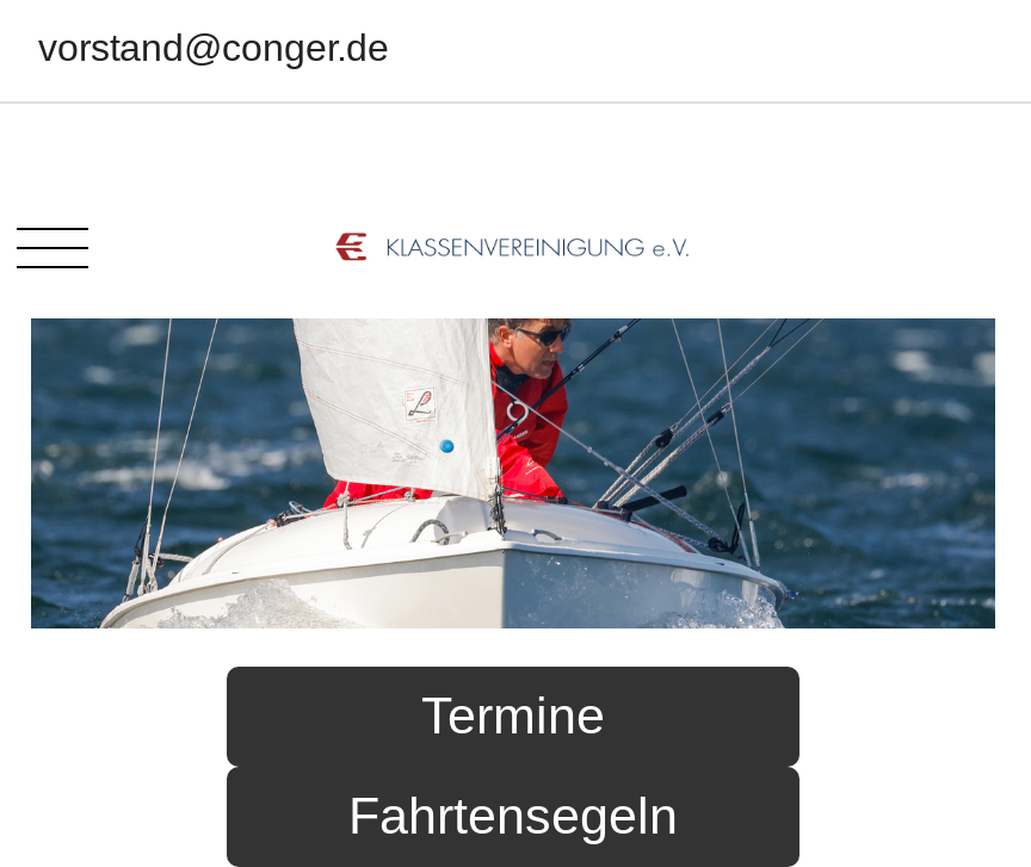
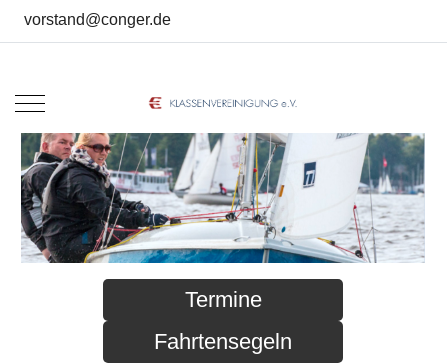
[29,316,998,631] [image] -> [21,132,425,264] [image]

